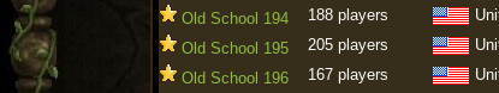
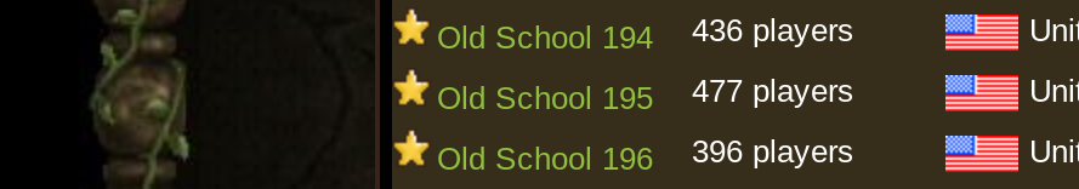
[181,6,388,27] Old School 194 188 players -> [437,12,854,56] Old School 194 436 players
[181,36,388,57] Old School 195 205 players -> [437,73,854,116] Old School 195 477 players
[181,66,388,87] Old School 196 167 players -> [437,133,854,177] Old School 196 396 players

